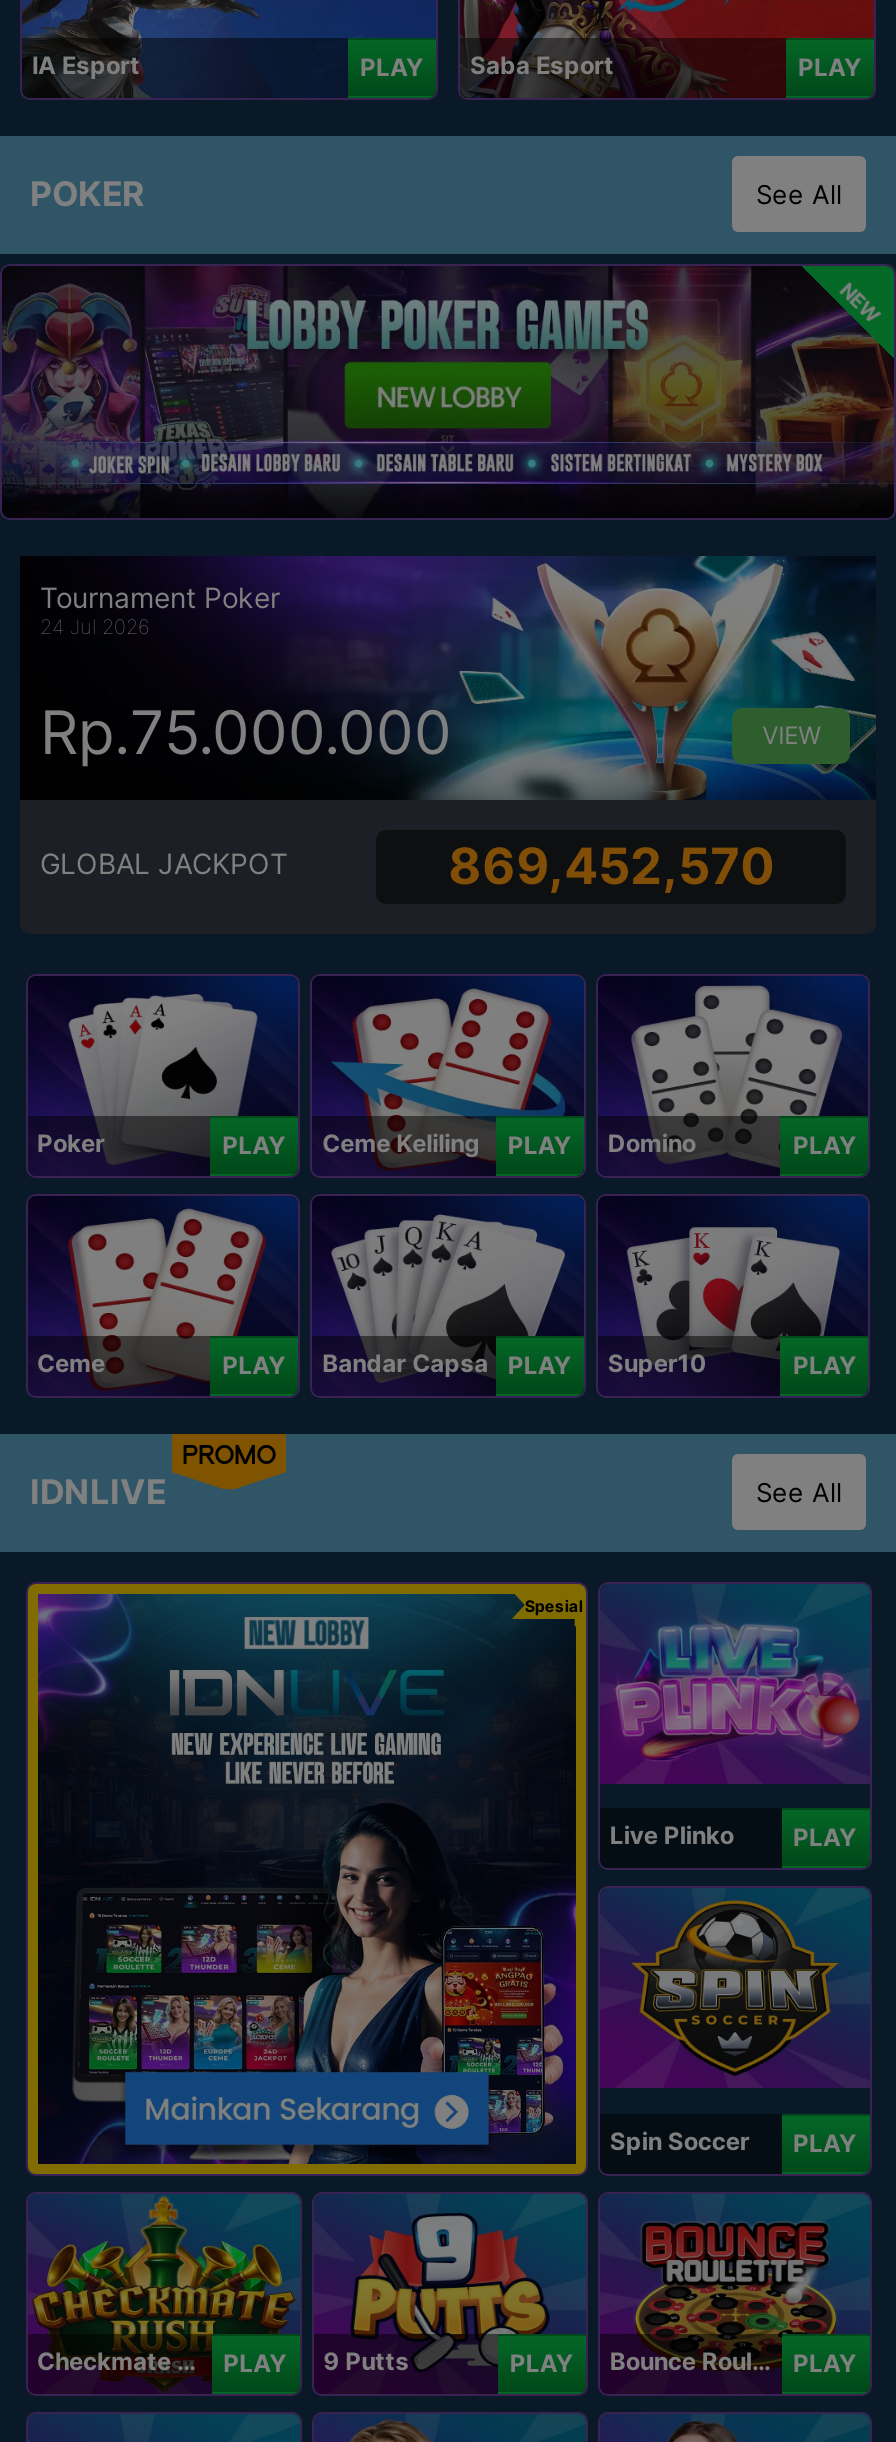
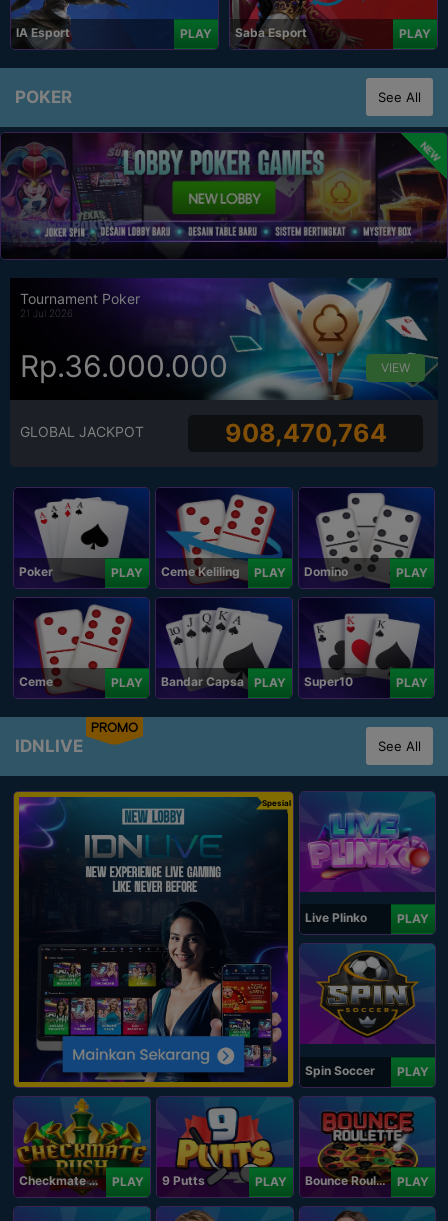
[40,615,150,639] 24 Jul 2026 -> [20,307,73,319] 21 Jul 2026
[40,696,452,768] Rp.75.000.000 -> [20,348,228,384] Rp.36.000.000
[448,835,774,895] 869,452,570 -> [225,417,387,447] 908,470,764

